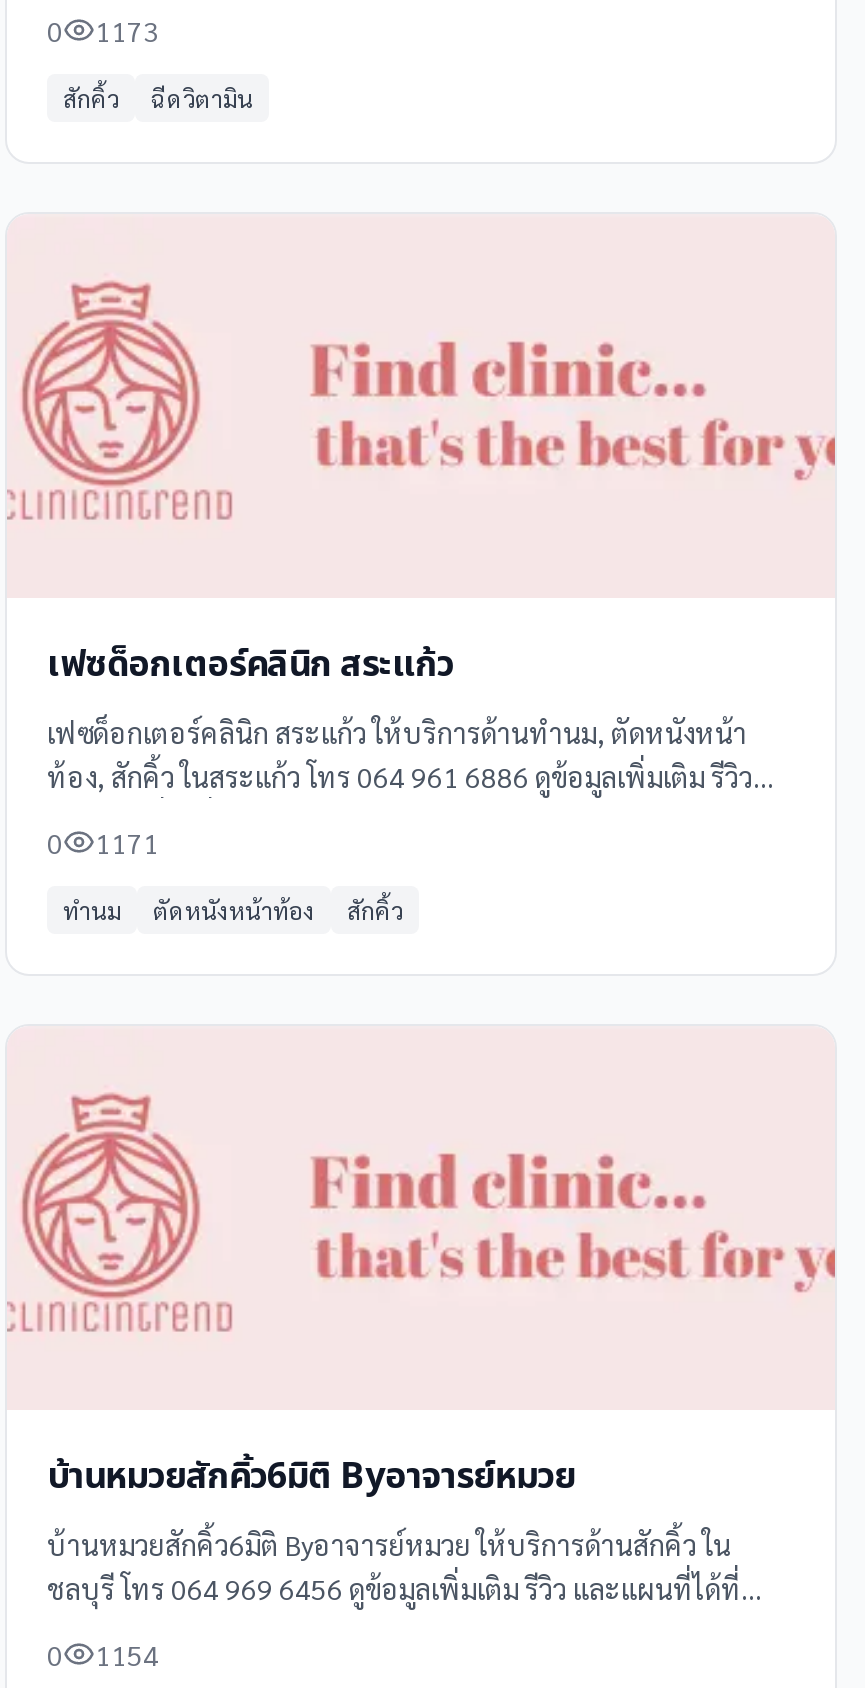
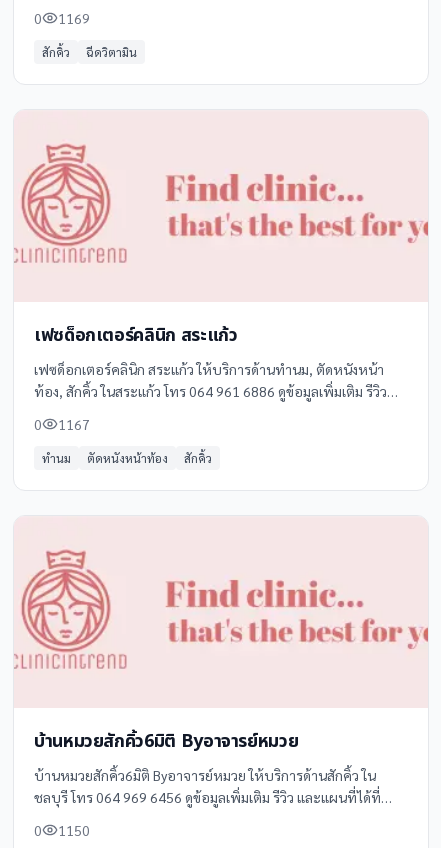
[47,12,159,48] 0 1173 -> [34,9,90,27] 0 1169
[95,824,159,860] 1171 -> [58,415,90,433] 1167
[47,1636,159,1672] 0 1154 -> [34,821,90,839] 0 1150

